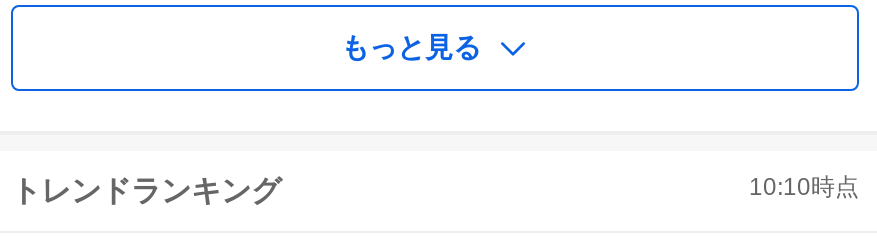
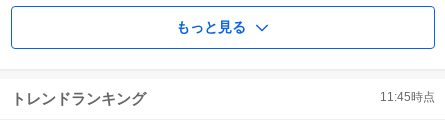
[749,173,859,201] 10:10時点 -> [380,90,435,104] 11:45時点

